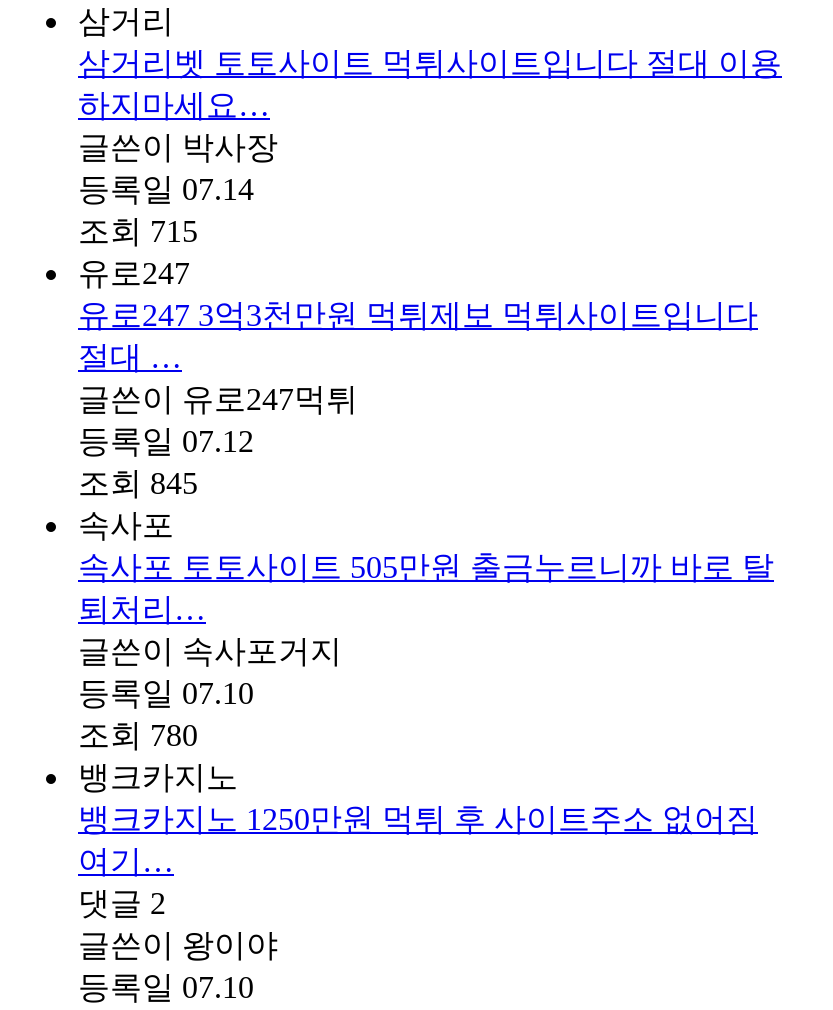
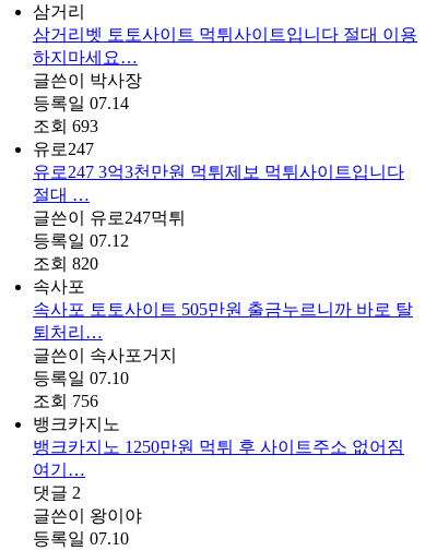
[78,214,198,248] 조회 715 -> [33,117,98,136] 조회 693
[78,466,198,500] 조회 845 -> [33,254,98,273] 조회 820
[78,718,198,752] 조회 780 -> [33,392,98,410] 조회 756

